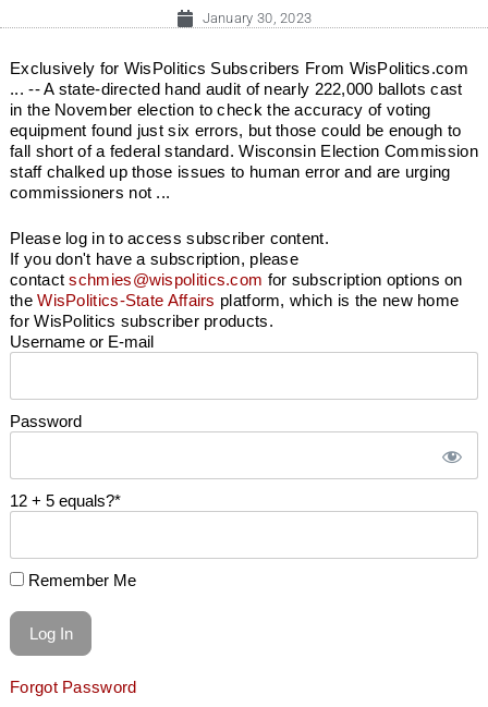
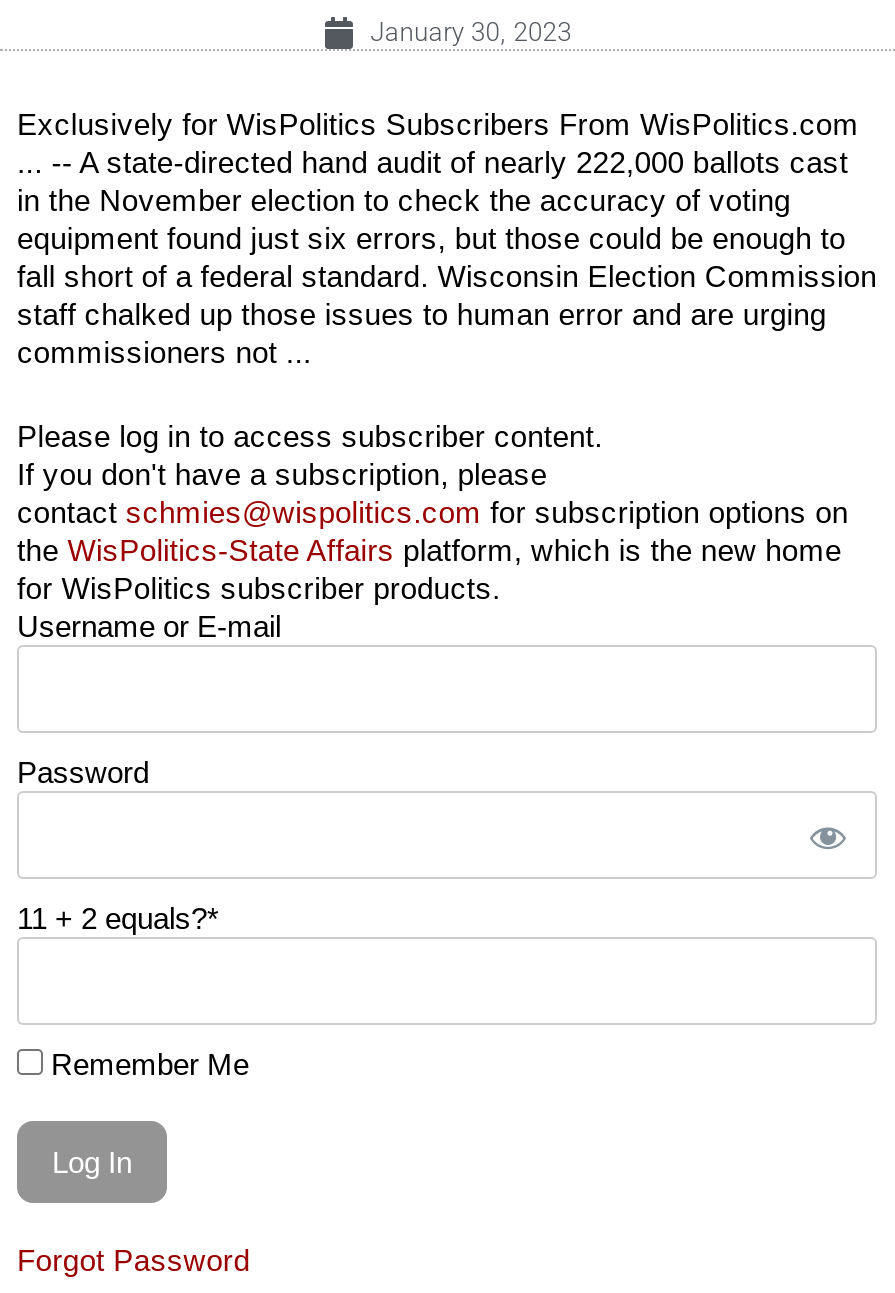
[10,491,121,510] 12 + 5 equals?* -> [17,901,219,935] 11 + 2 equals?*

